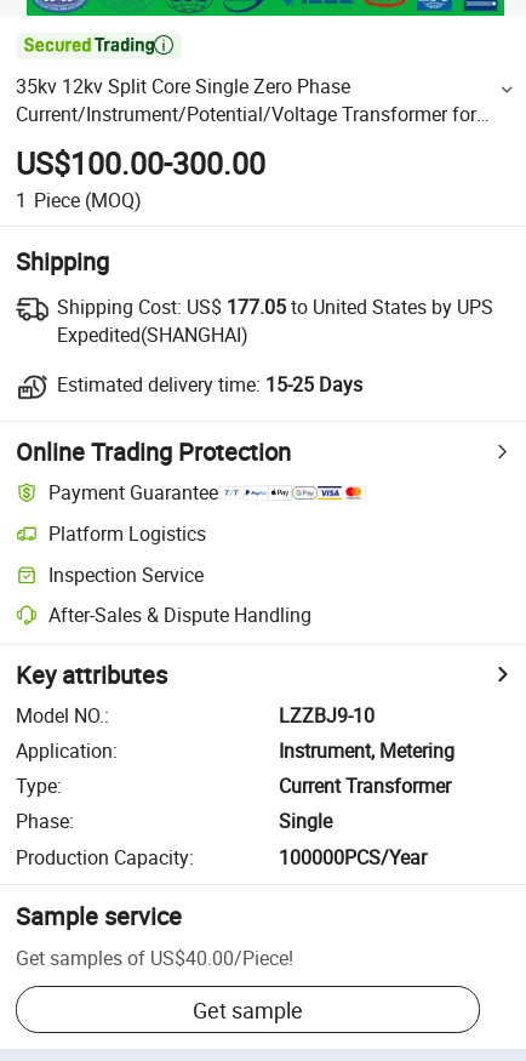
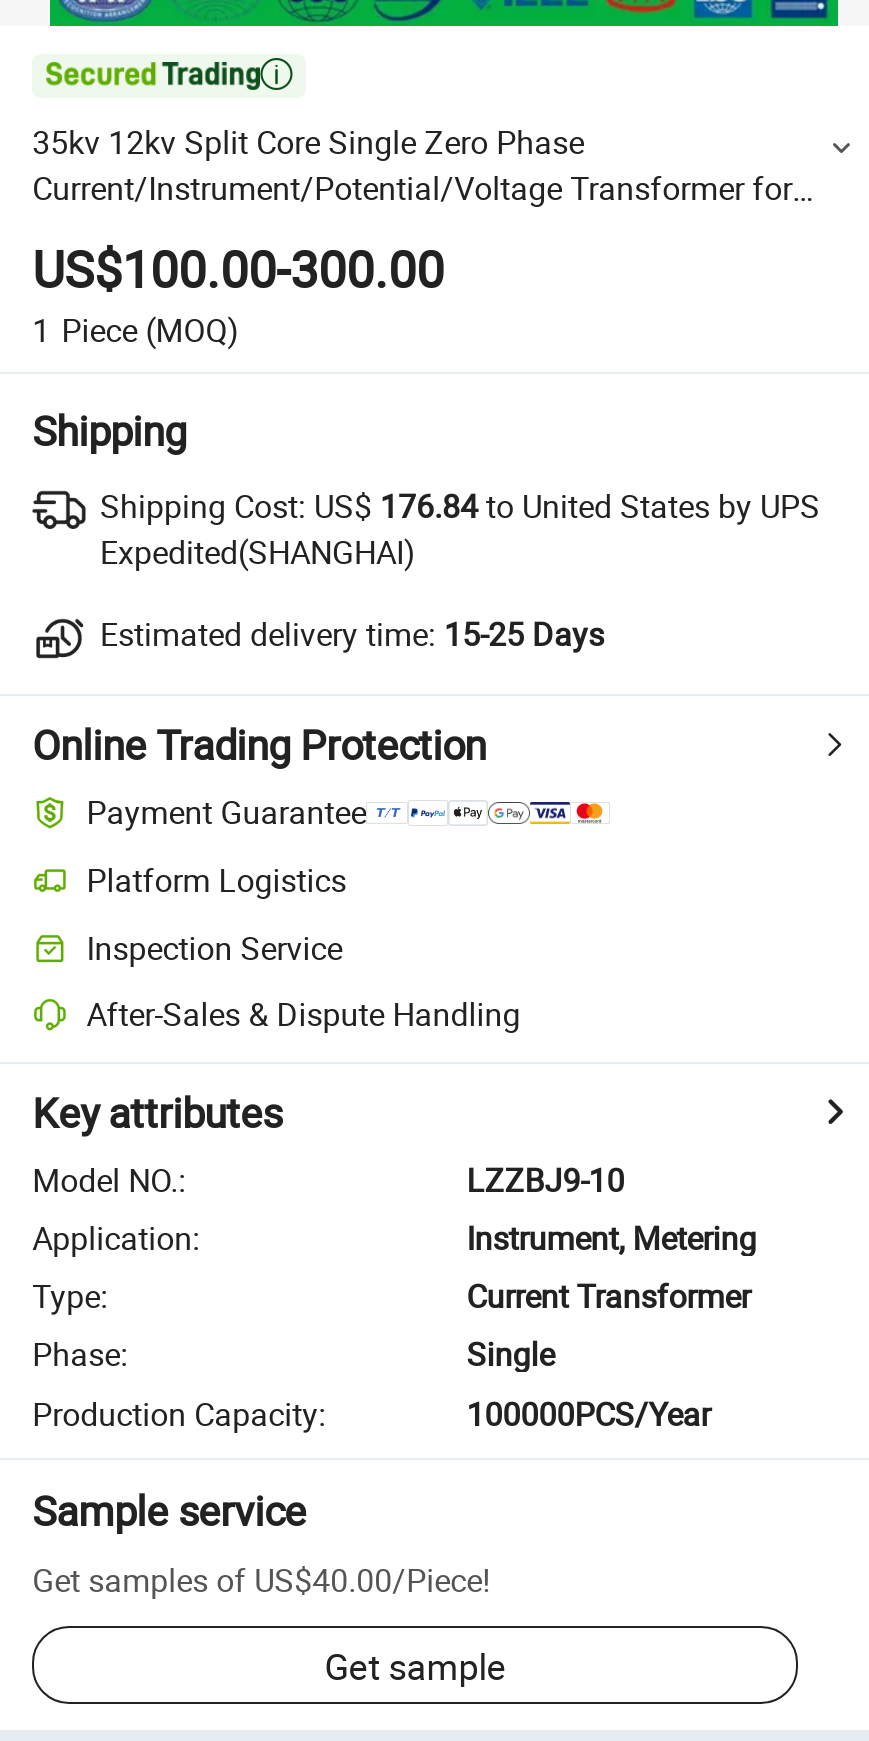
[57,293,493,320] Shipping Cost: US$177.05to United States by UPS -> [100,484,820,528] Shipping Cost: US$176.84to United States by UPS

